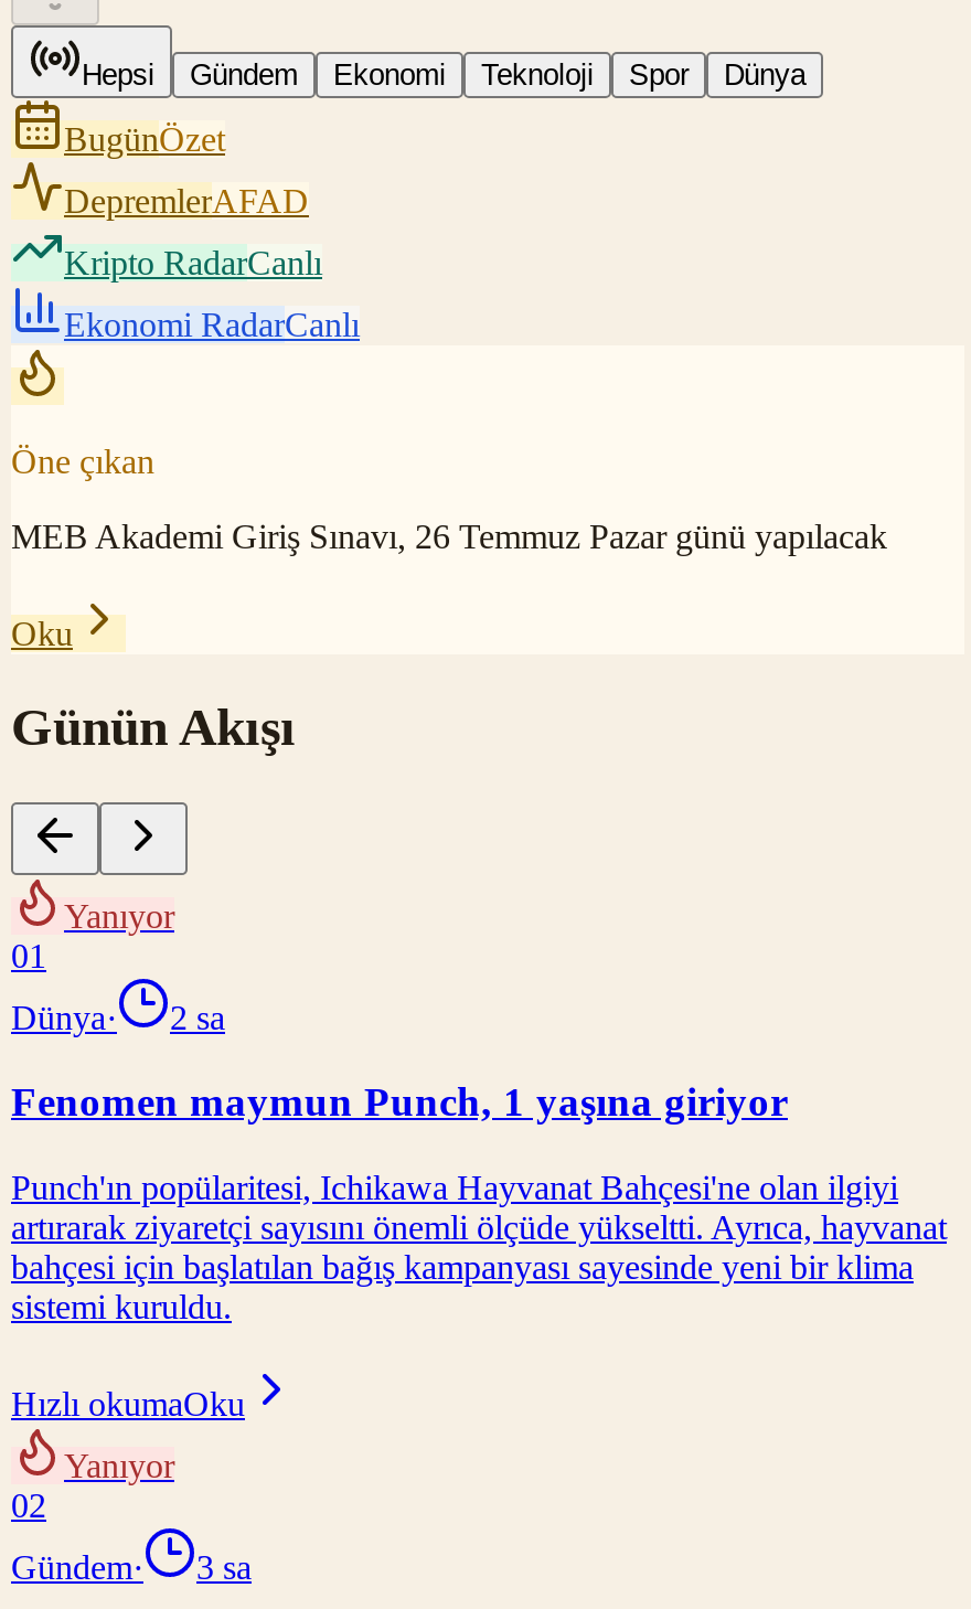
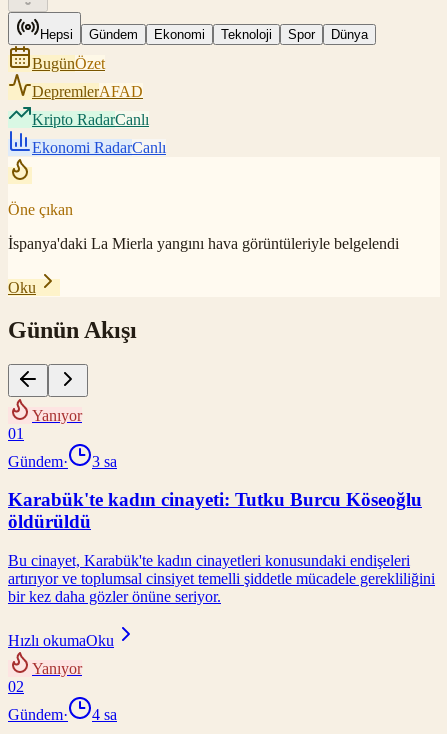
[11,517,887,555] MEB Akademi Giriş Sınavı, 26 Temmuz Pazar günü yapılacak -> [8,235,399,252] İspanya'daki La Mierla yangını hava görüntüleriyle belgelendi
[11,998,225,1036] Dünya· | 2 sa -> [8,453,117,470] Gündem· | 3 sa
[11,1079,788,1125] Fenomen maymun Punch, 1 yaşına giriyor -> [8,489,422,532] Karabük'te kadın cinayeti: Tutku Burcu Köseoğlu | öldürüldü
[11,1169,947,1326] Punch'ın popülaritesi, Ichikawa Hayvanat Bahçesi'ne olan ilgiyi | artırarak ziyaretçi sayısını önemli ölçüde yükseltti. Ayrıca, hayvanat | bahçesi için başlatılan bağış kampanyası sayesinde yeni bir klima | sistemi kuruldu. -> [8,552,435,605] Bu cinayet, Karabük'te kadın cinayetleri konusundaki endişeleri | artırıyor ve toplumsal cinsiyet temelli şiddetle mücadele gerekliliğini | bir kez daha gözler önüne seriyor.
[11,1549,252,1586] Gündem· 3 sa -> [8,706,117,723] Gündem· 4 sa

